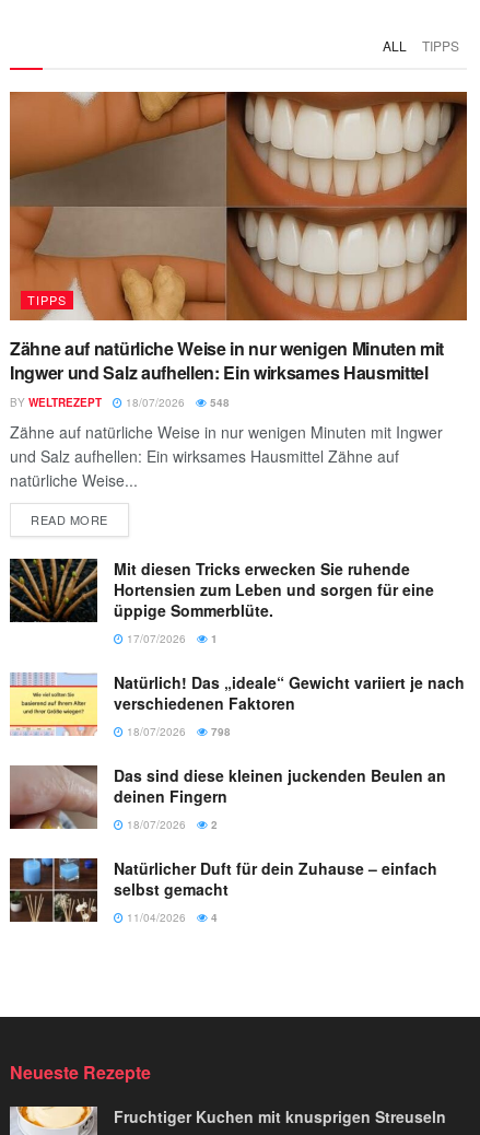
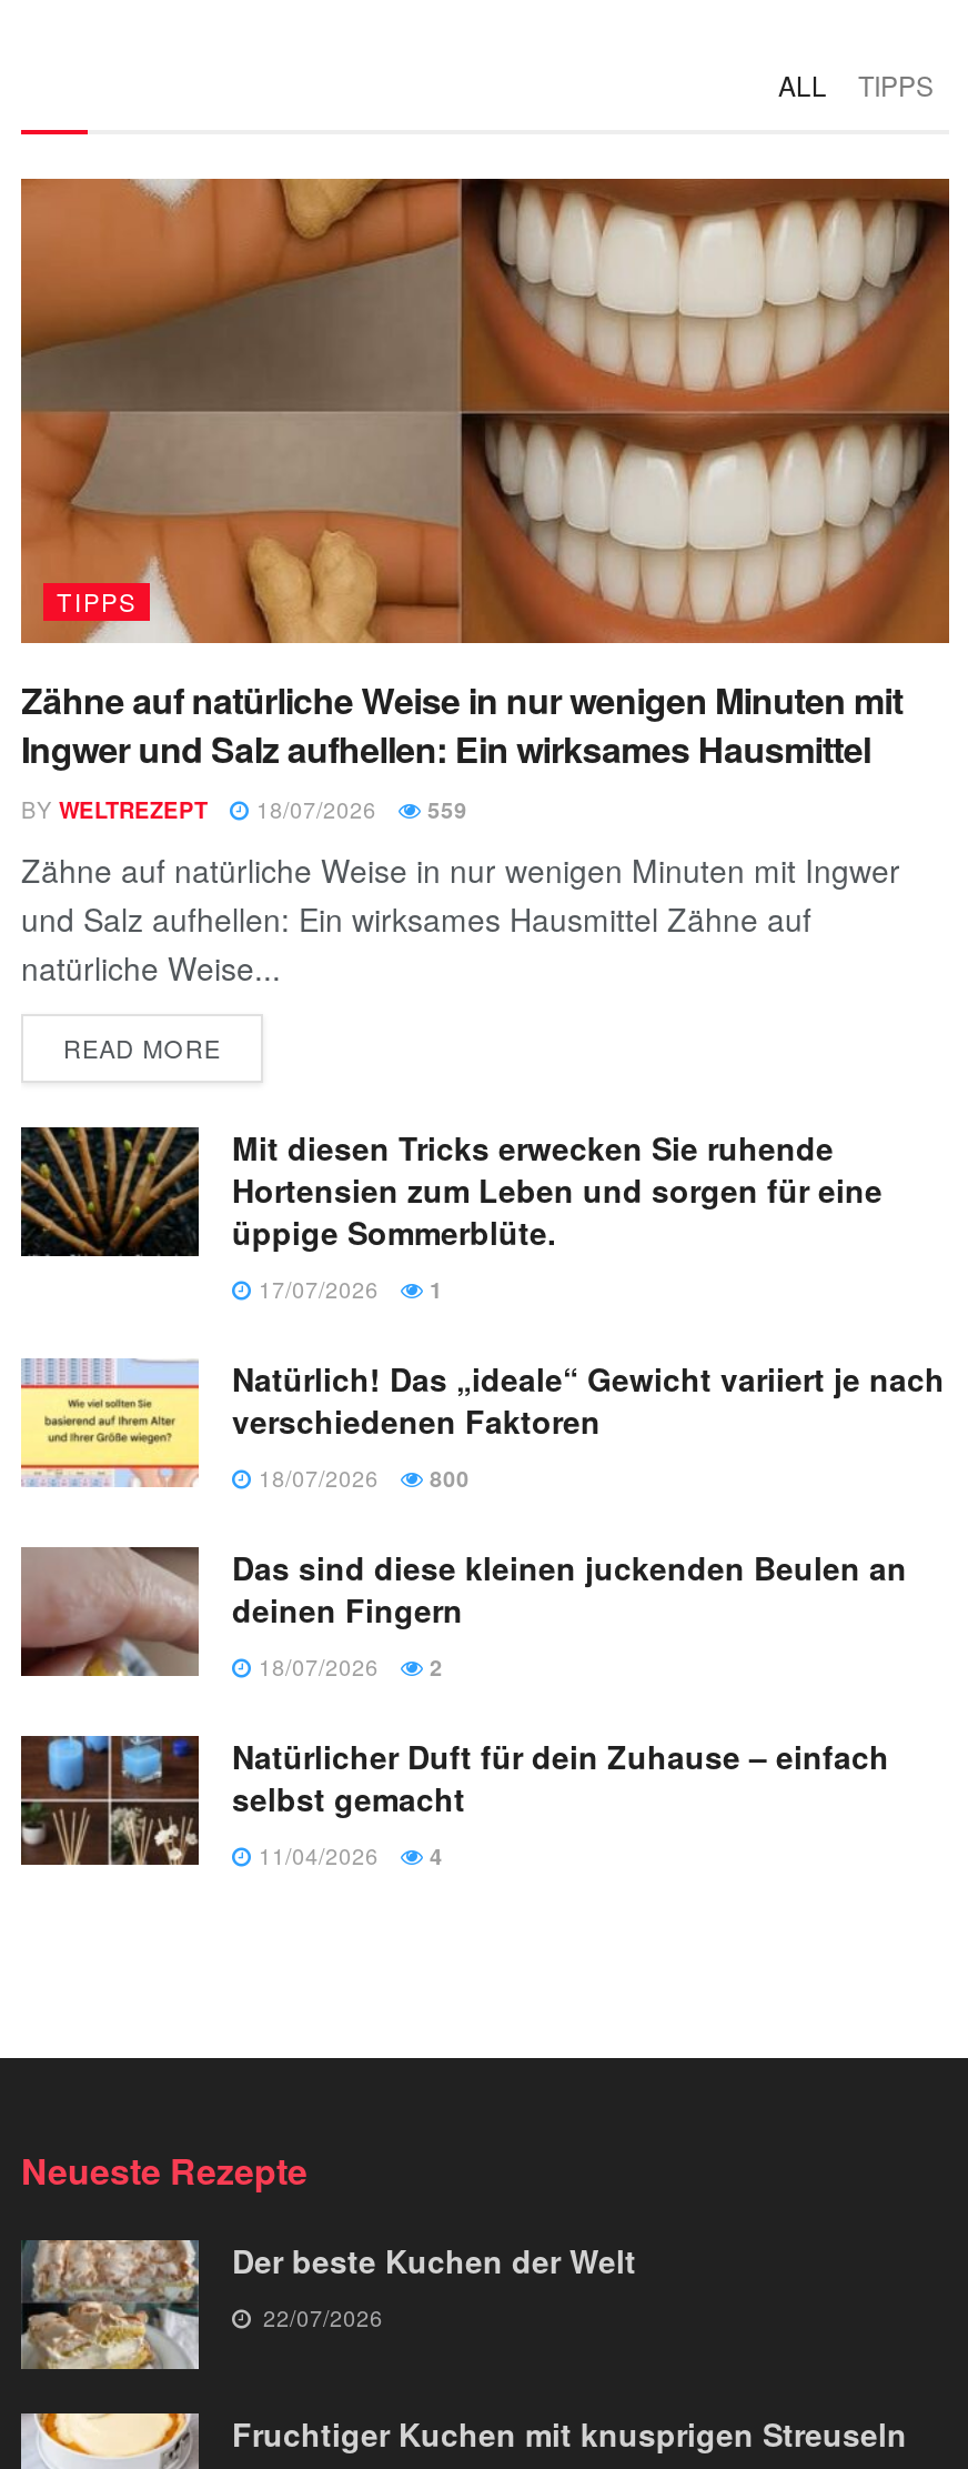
[10,395,230,410] BY WELTREZEPT 18/07/2026 548 -> [21,795,467,826] BY WELTREZEPT 18/07/2026 559
[124,724,231,740] 18/07/2026 798 -> [252,1464,470,1495] 18/07/2026 800
none -> [21,2238,636,2371] [image] | Der beste Kuchen der Welt | 22/07/2026

